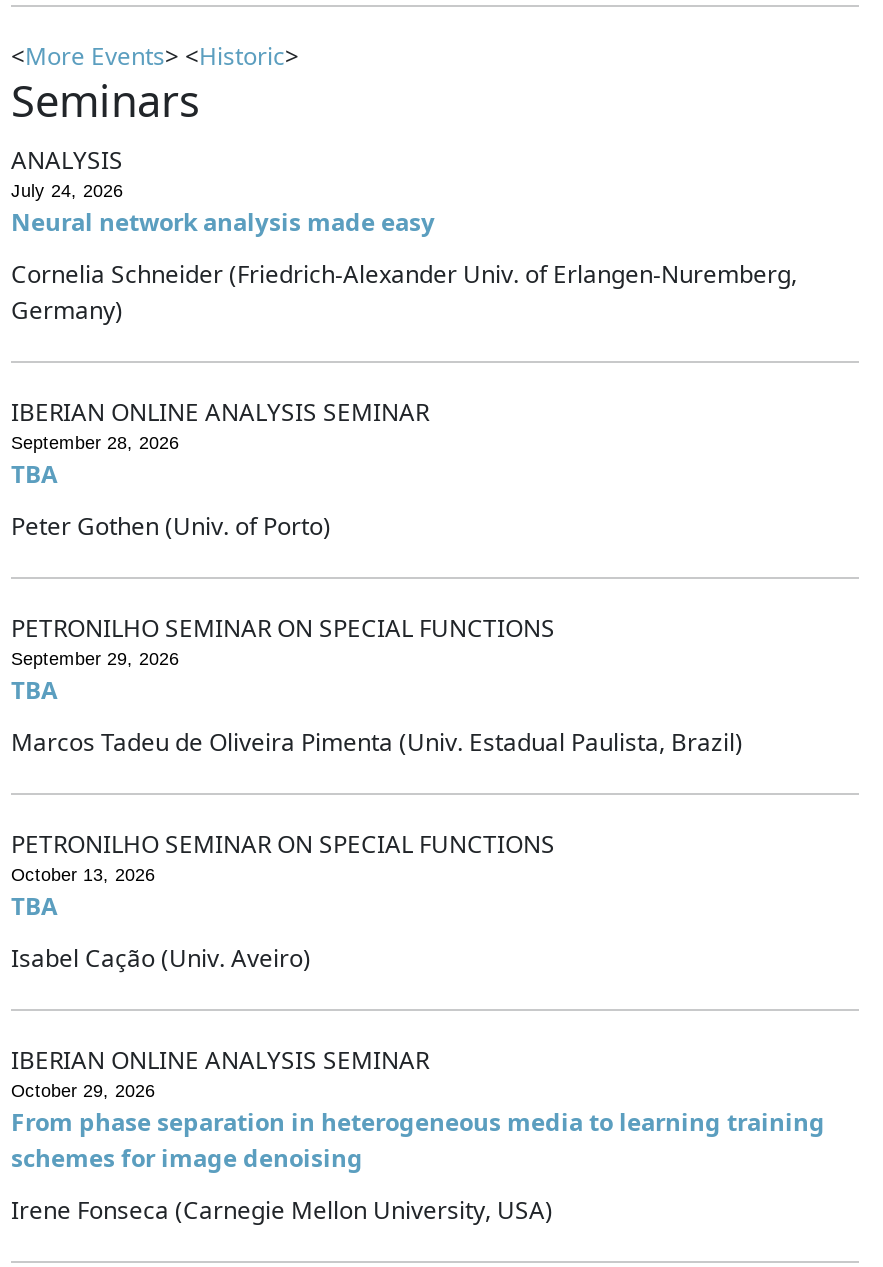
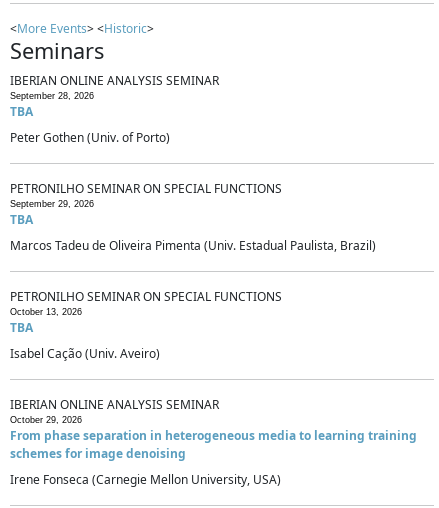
[11,144,797,328] ANALYSIS | July 24, 2026 | Neural network analysis made easy | Cornelia Schneider (Friedrich-Alexander Univ. of Erlangen-Nuremberg, | Germany) -> none

